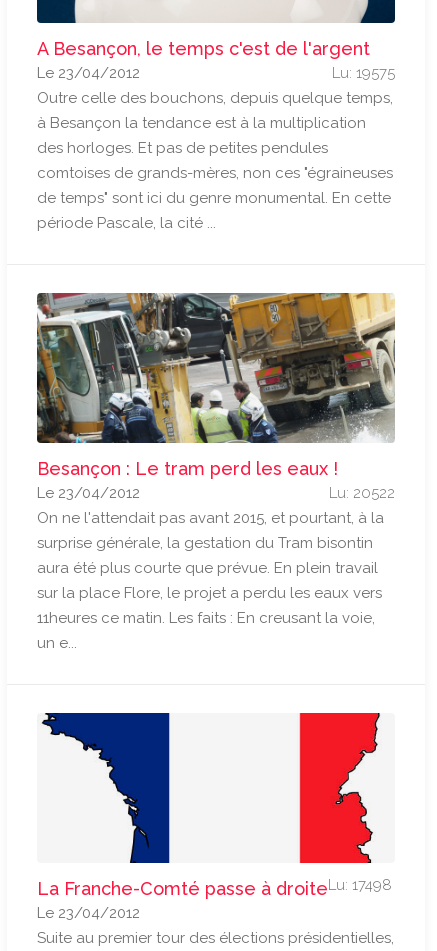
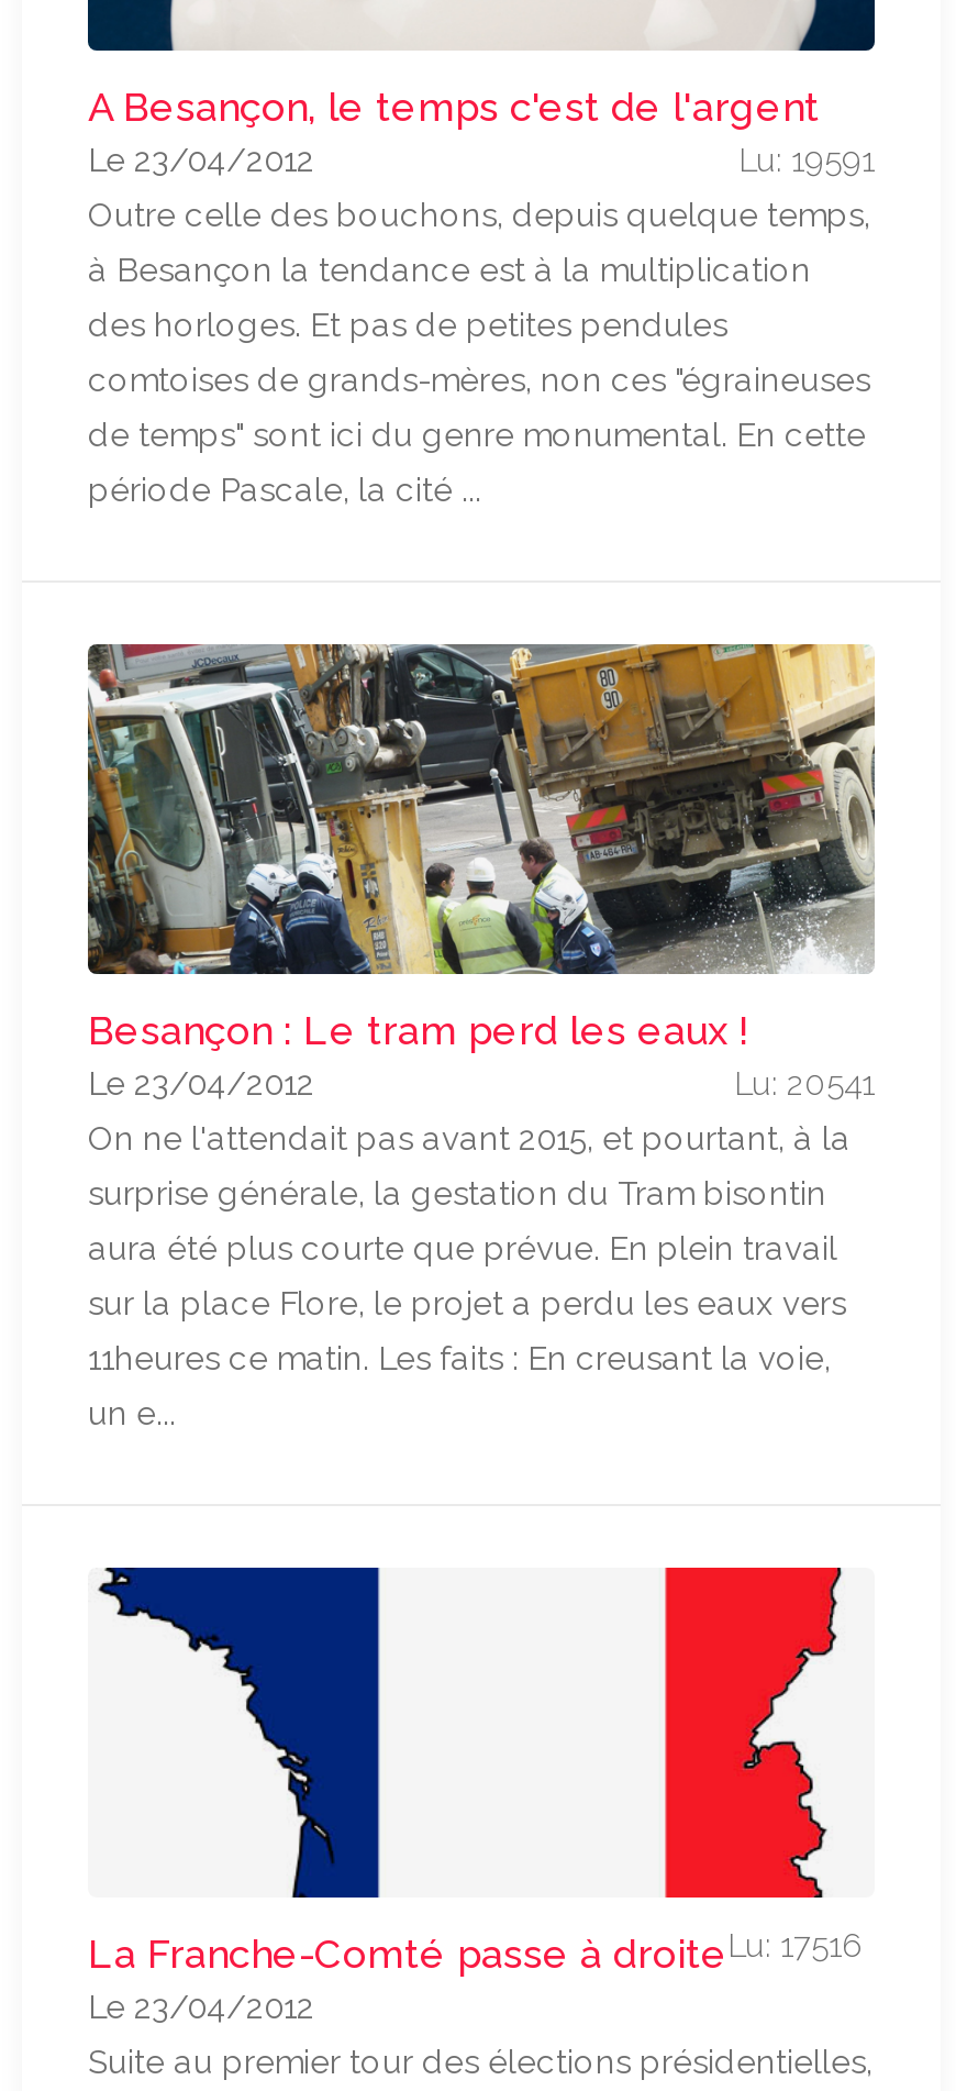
[332,64,395,82] Lu: 19575 -> [738,141,875,180] Lu: 19591
[329,484,395,502] Lu: 20522 -> [734,1064,875,1104] Lu: 20541
[37,876,392,899] La Franche-Comté passe à droiteLu: 17498 -> [88,1926,864,1977] La Franche-Comté passe à droiteLu: 17516

